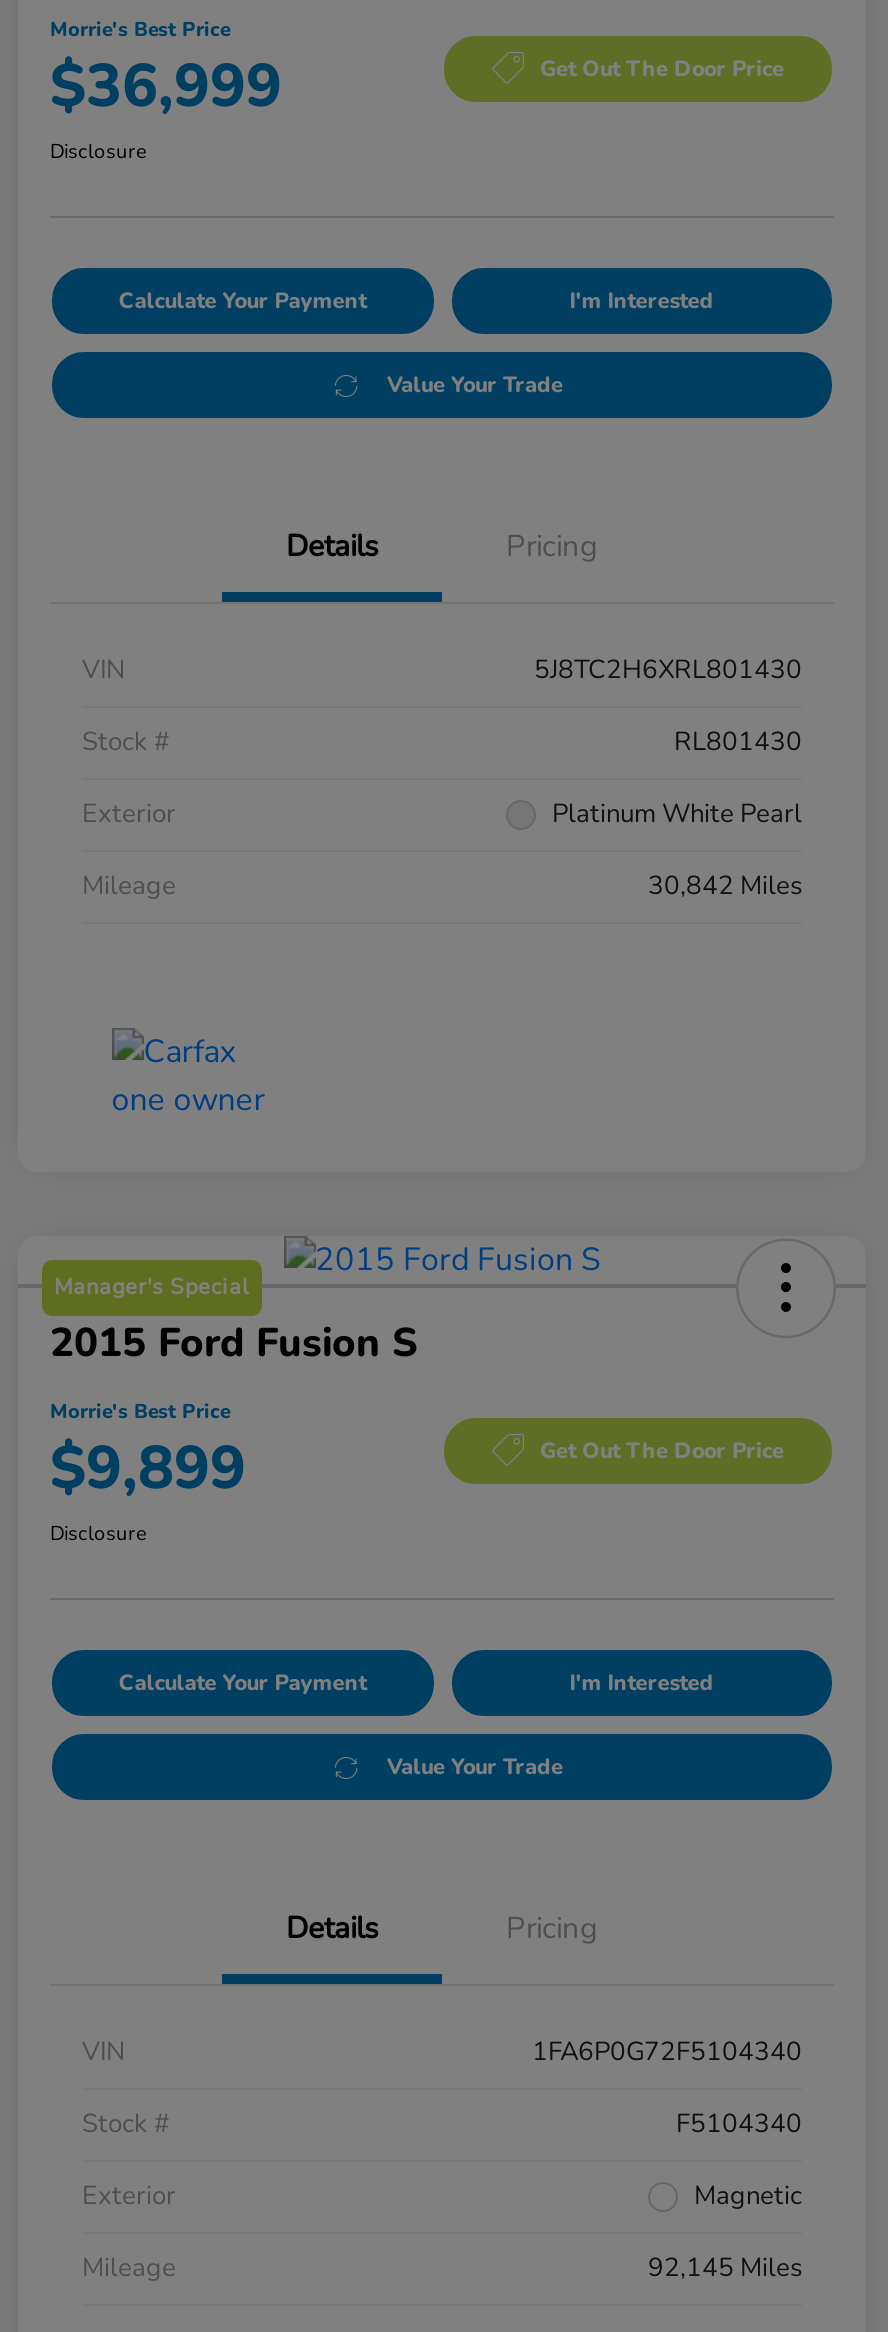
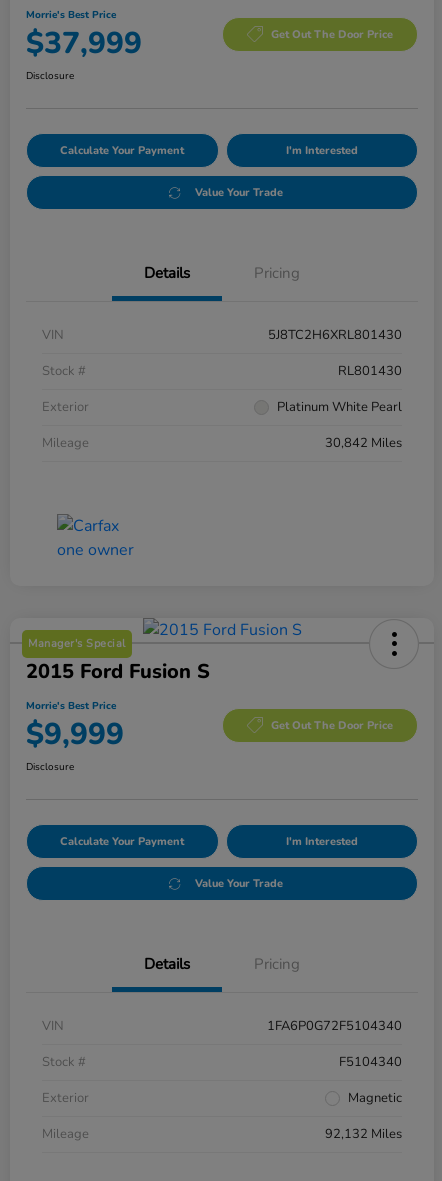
[50,46,282,128] $36,999 -> [26,23,142,64] $37,999
[50,1428,246,1510] $9,899 -> [26,714,124,755] $9,999
[648,2250,802,2286] 92,145 Miles -> [325,1125,402,1143] 92,132 Miles

